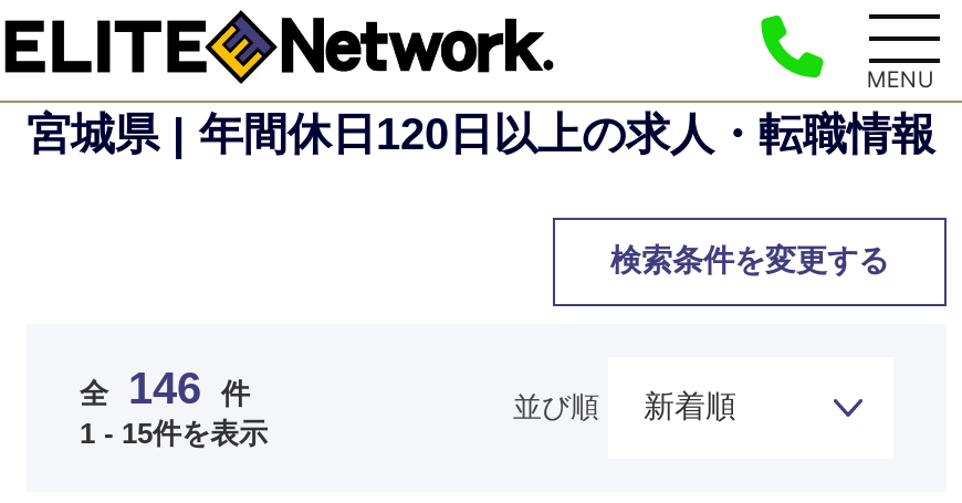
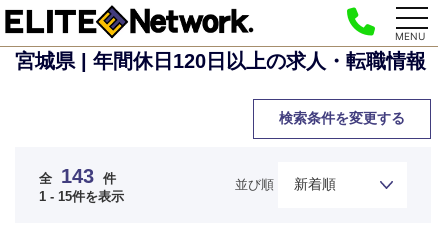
[80,363,250,411] 全 146 件 -> [39,164,116,186] 全 143 件

